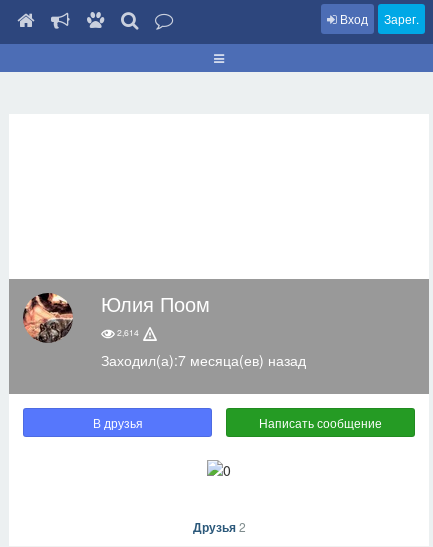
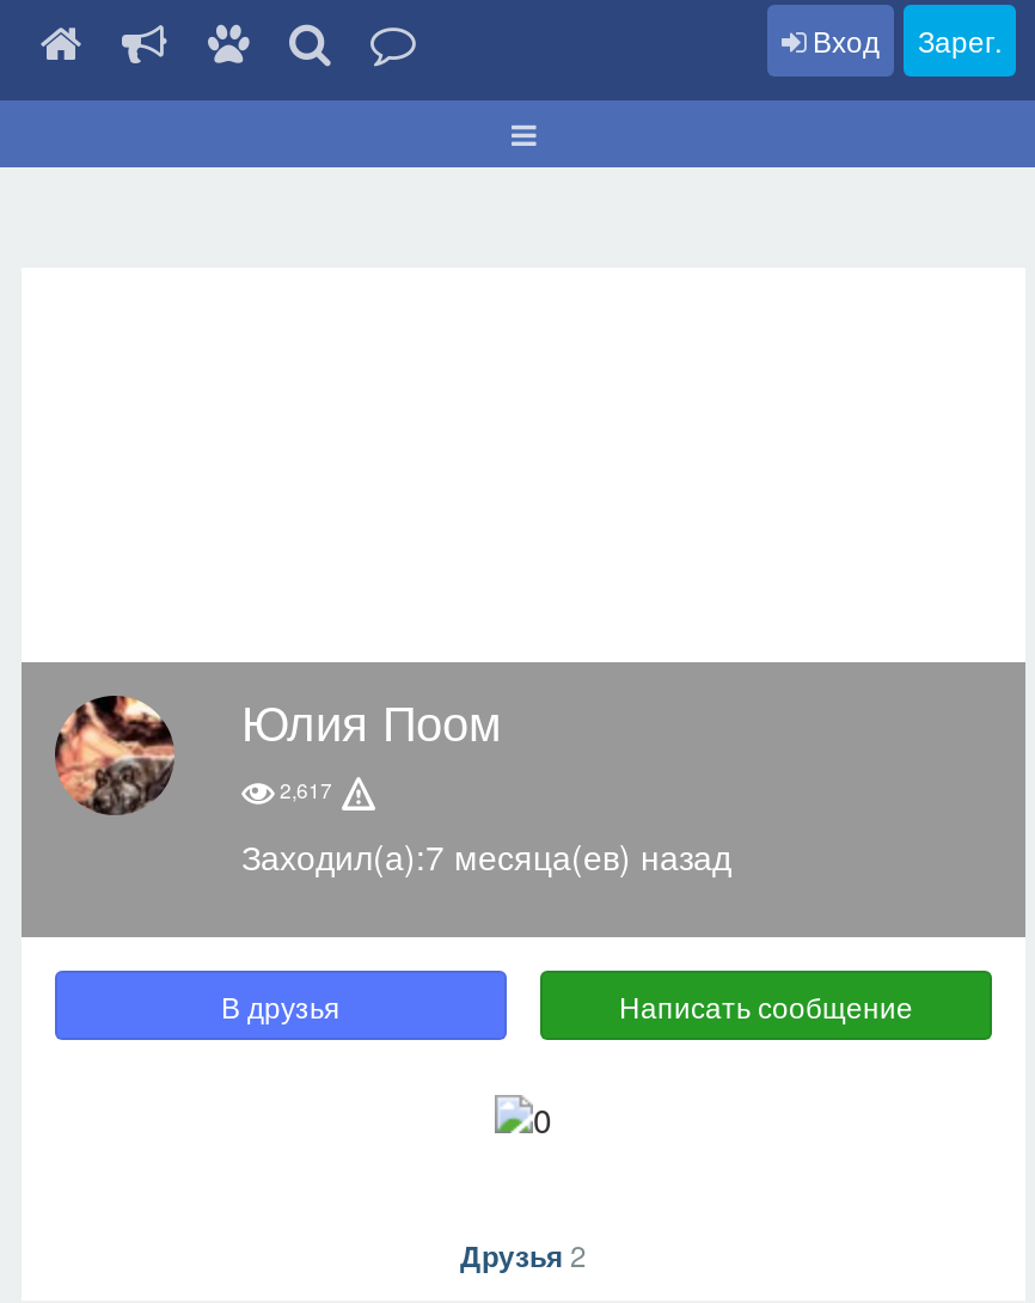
[117,326,139,338] 2,614 -> [280,775,332,804] 2,617

